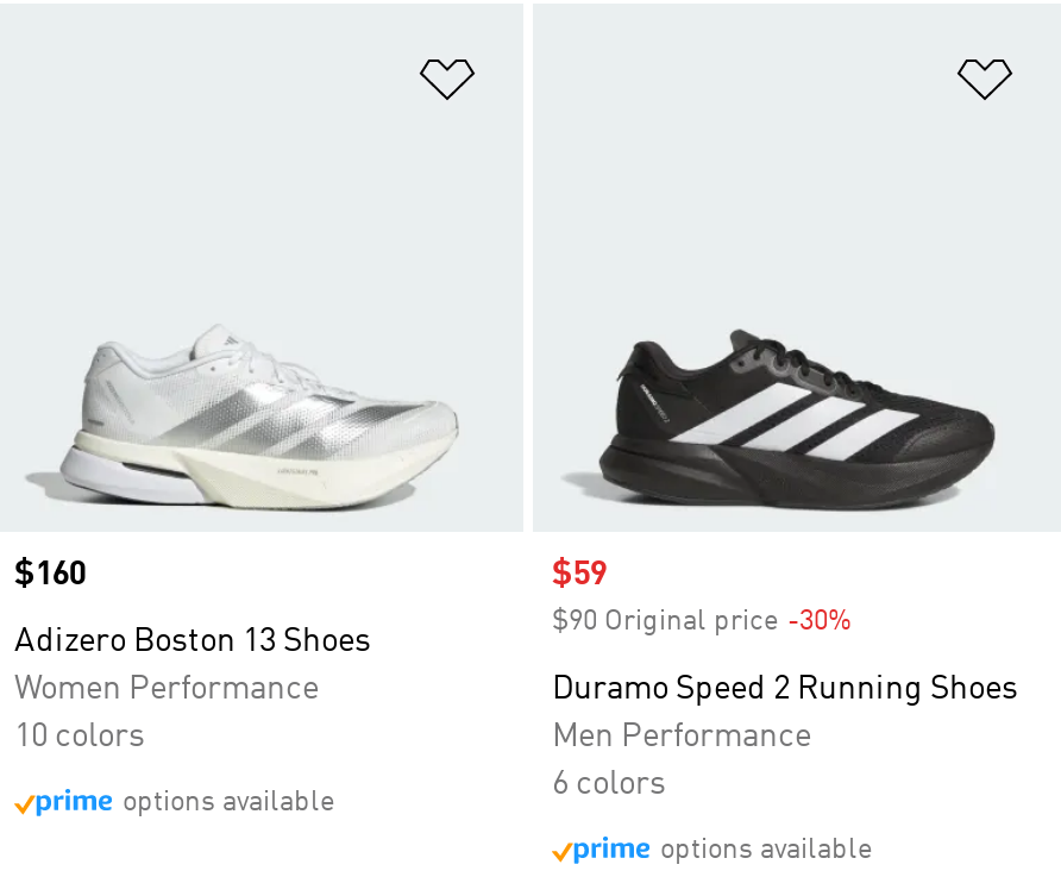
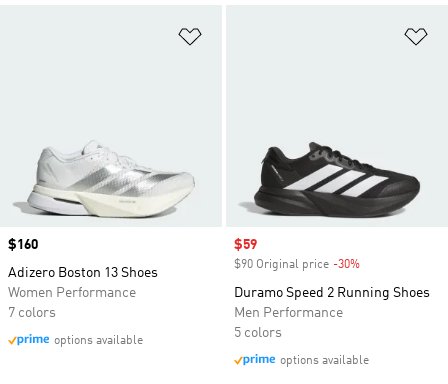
[14,720,145,753] 10 colors -> [8,306,56,320] 7 colors
[552,768,666,801] 6 colors -> [234,326,282,340] 5 colors

